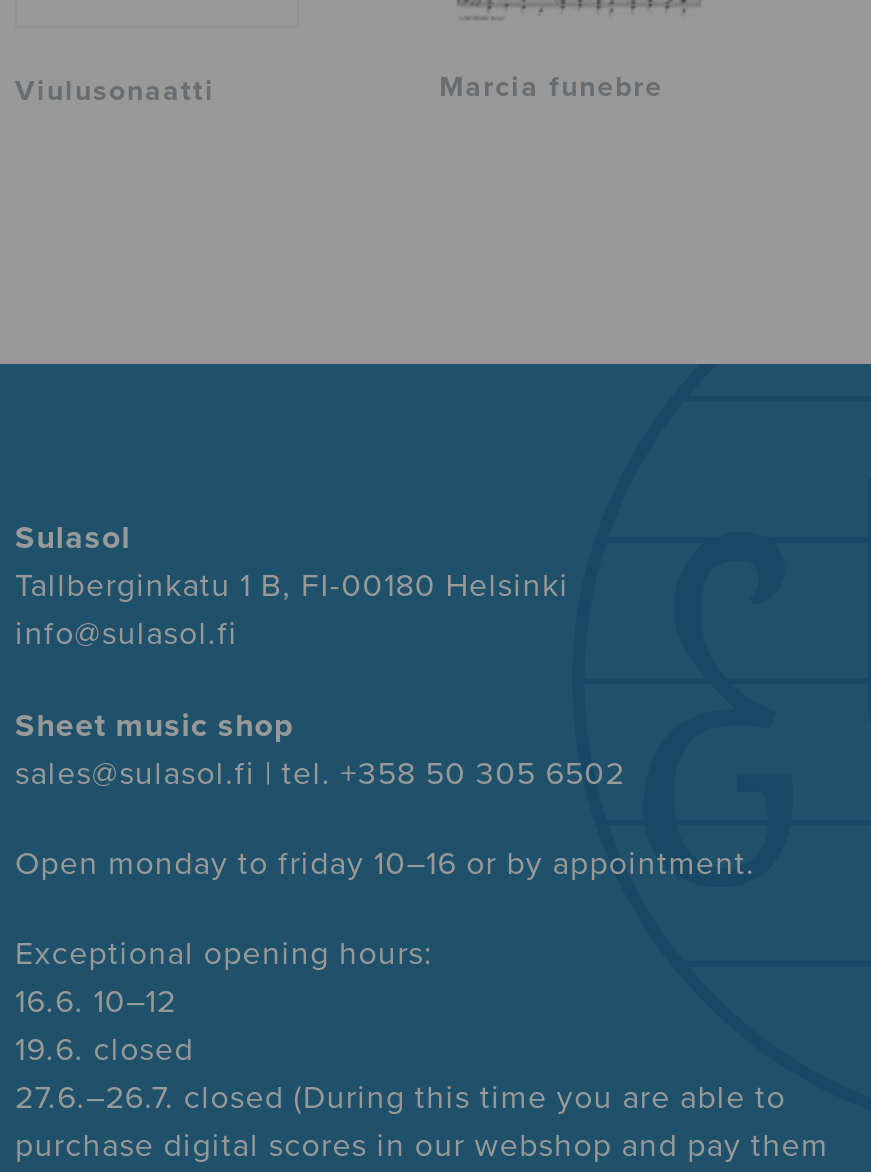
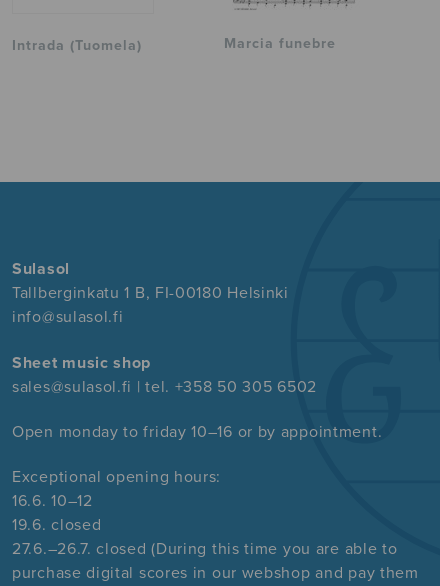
[15,75,215,109] Viulusonaatti -> [12,37,142,54] Intrada (Tuomela)

